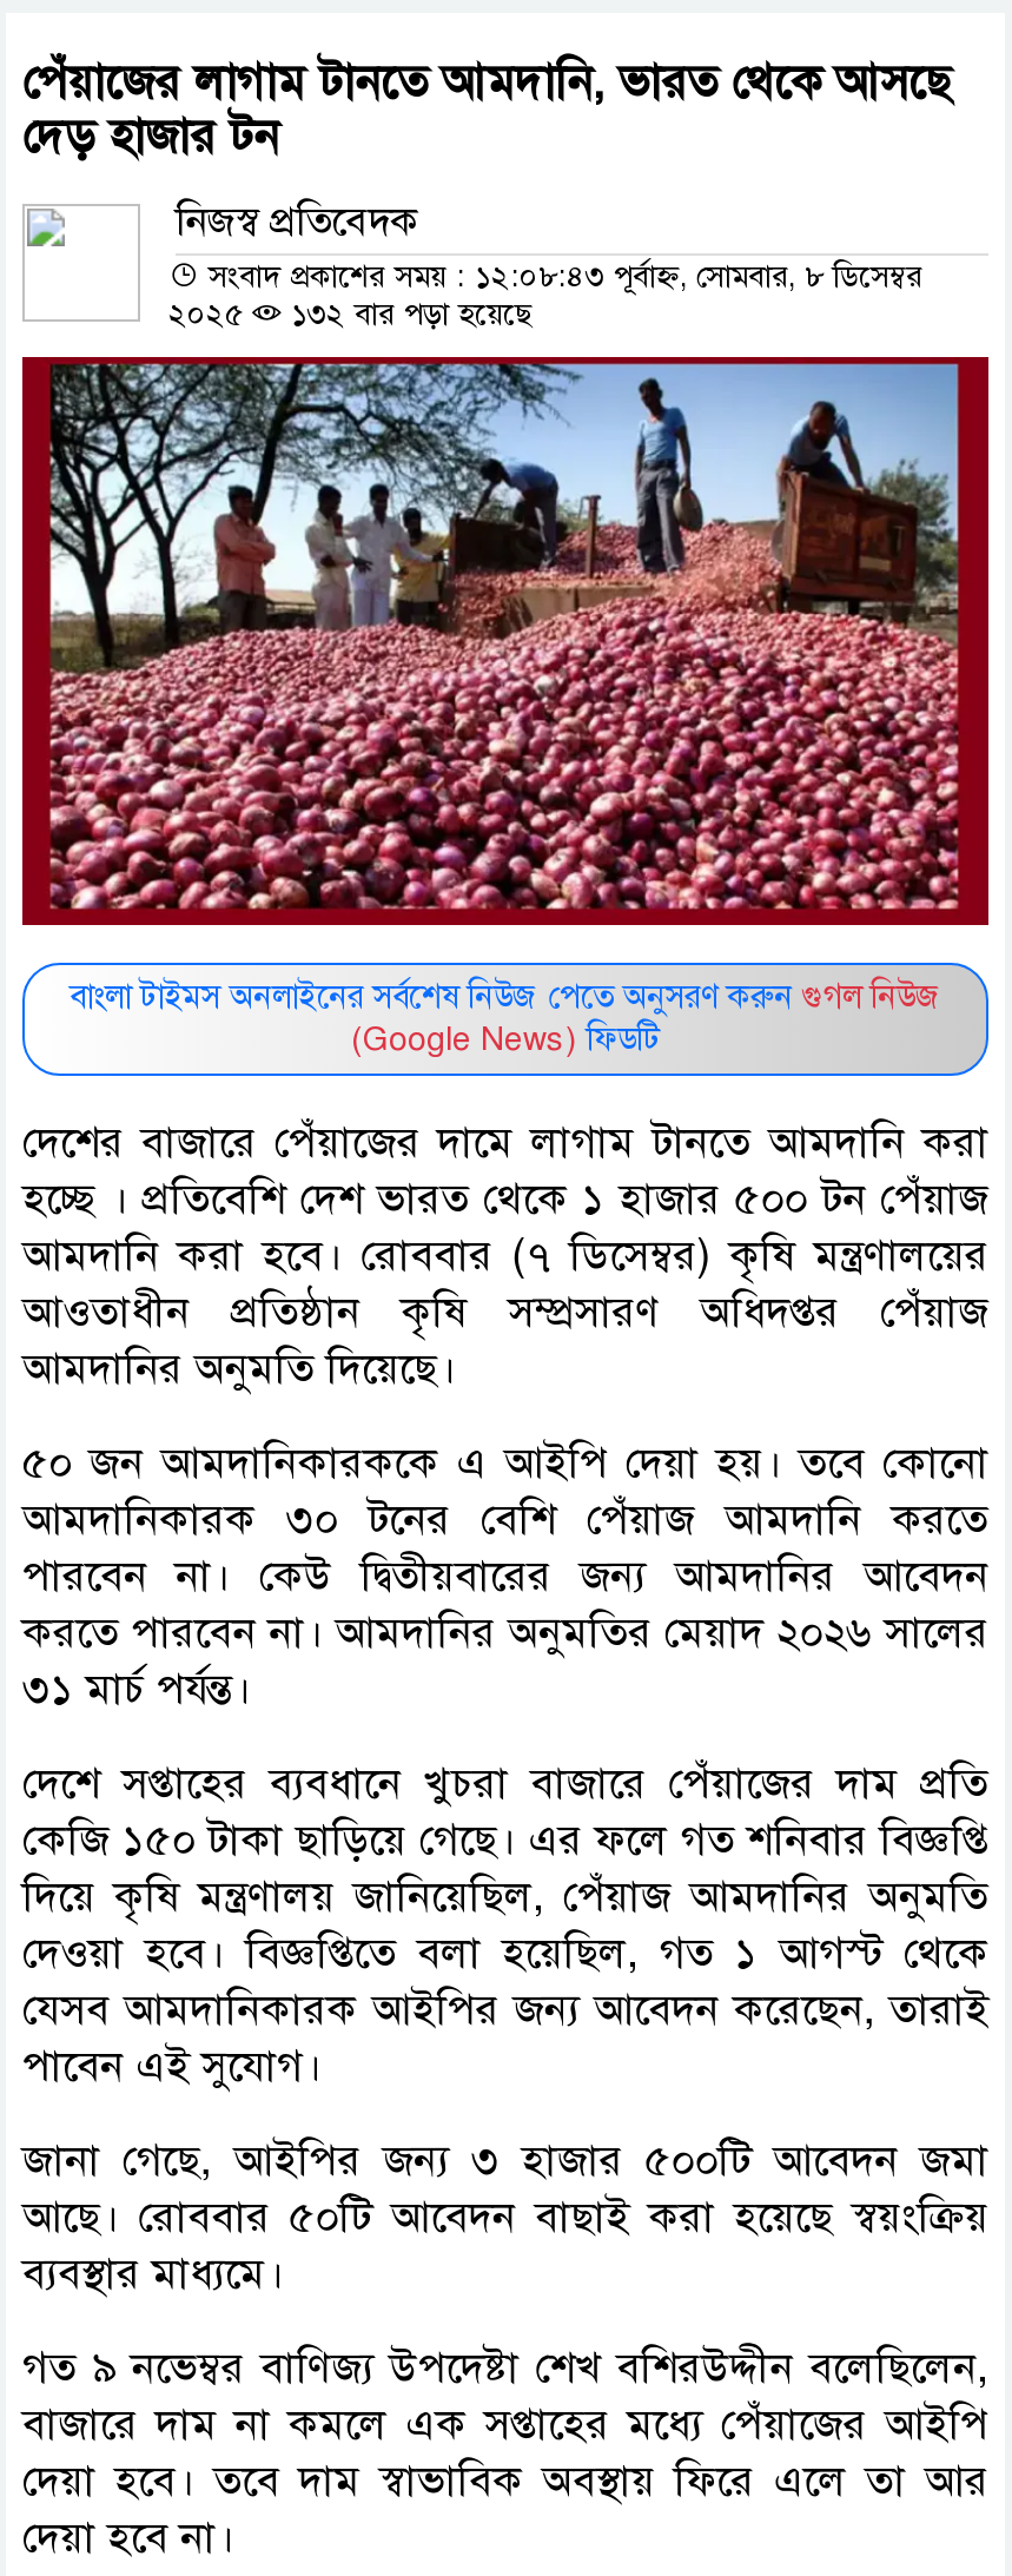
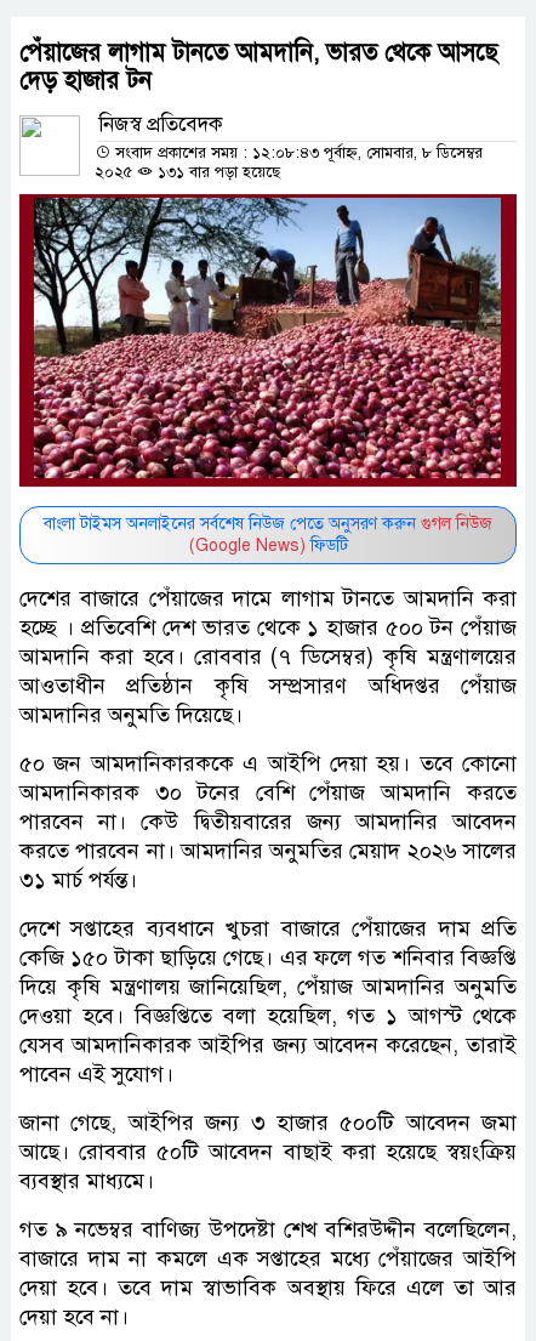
[282,296,531,333] ১৩২ বার পড়া হয়েছে -> [153,163,280,182] ১৩১ বার পড়া হয়েছে

